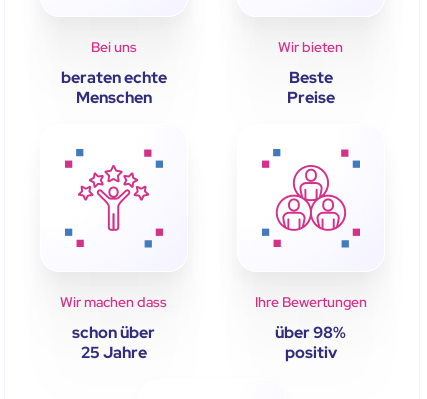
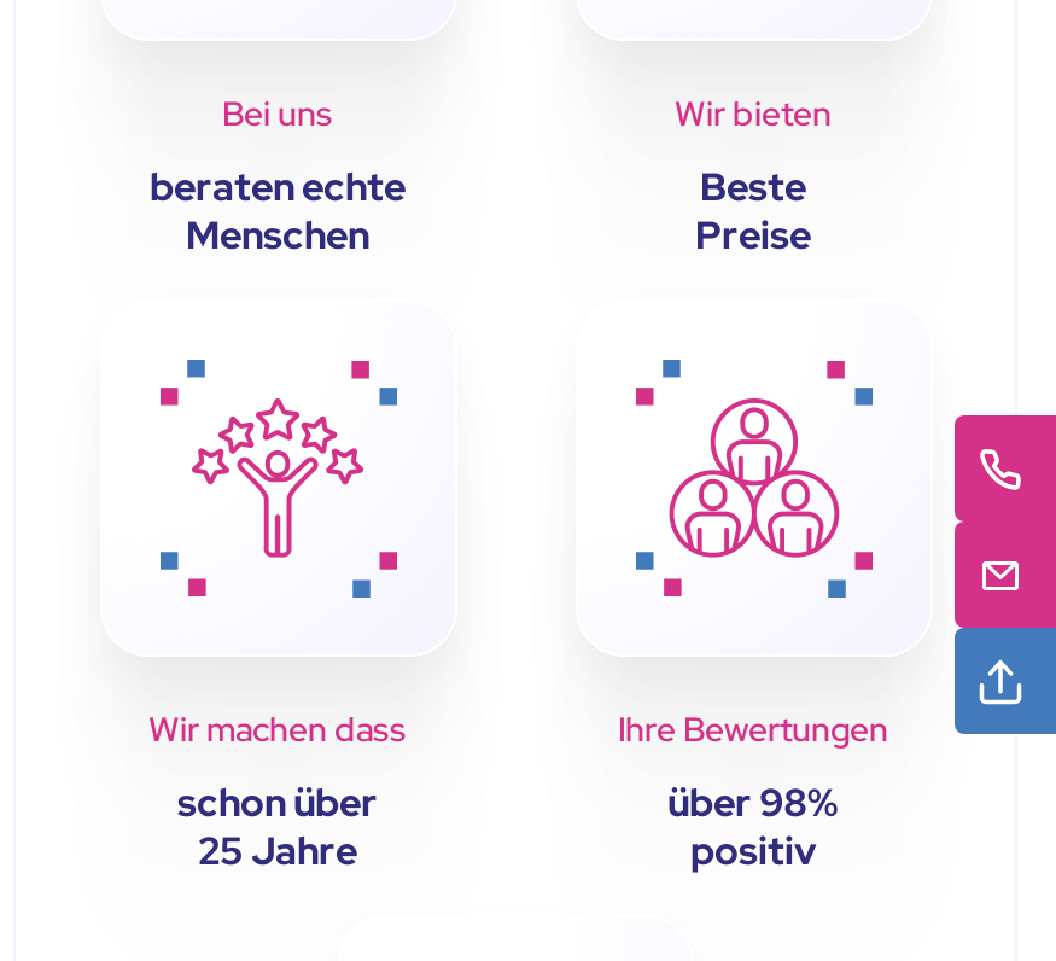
none -> [952,413,1049,736] [image]

